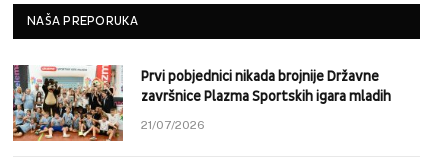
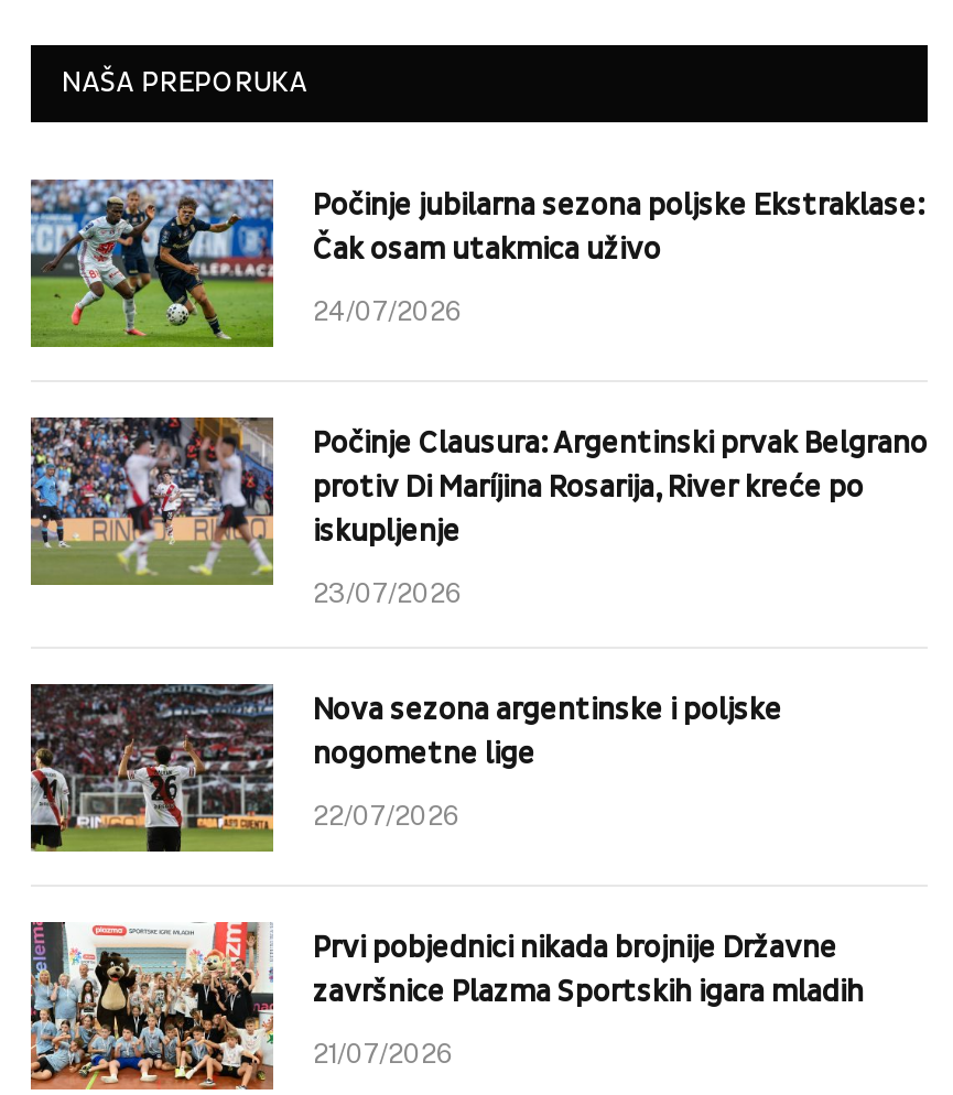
none -> [29,415,928,832] [image] | Počinje Clausura: Argentinski prvak Belgrano | protiv Di Maríjina Rosarija, River kreće po | iskupljenje | 23/07/2026 | Nova sezona argentinske i poljske | nogometne lige | 22/07/2026
none -> [29,682,275,854] [image]
none -> [31,177,923,349] [image] | Počinje jubilarna sezona poljske Ekstraklase: | Čak osam utakmica uživo | 24/07/2026

